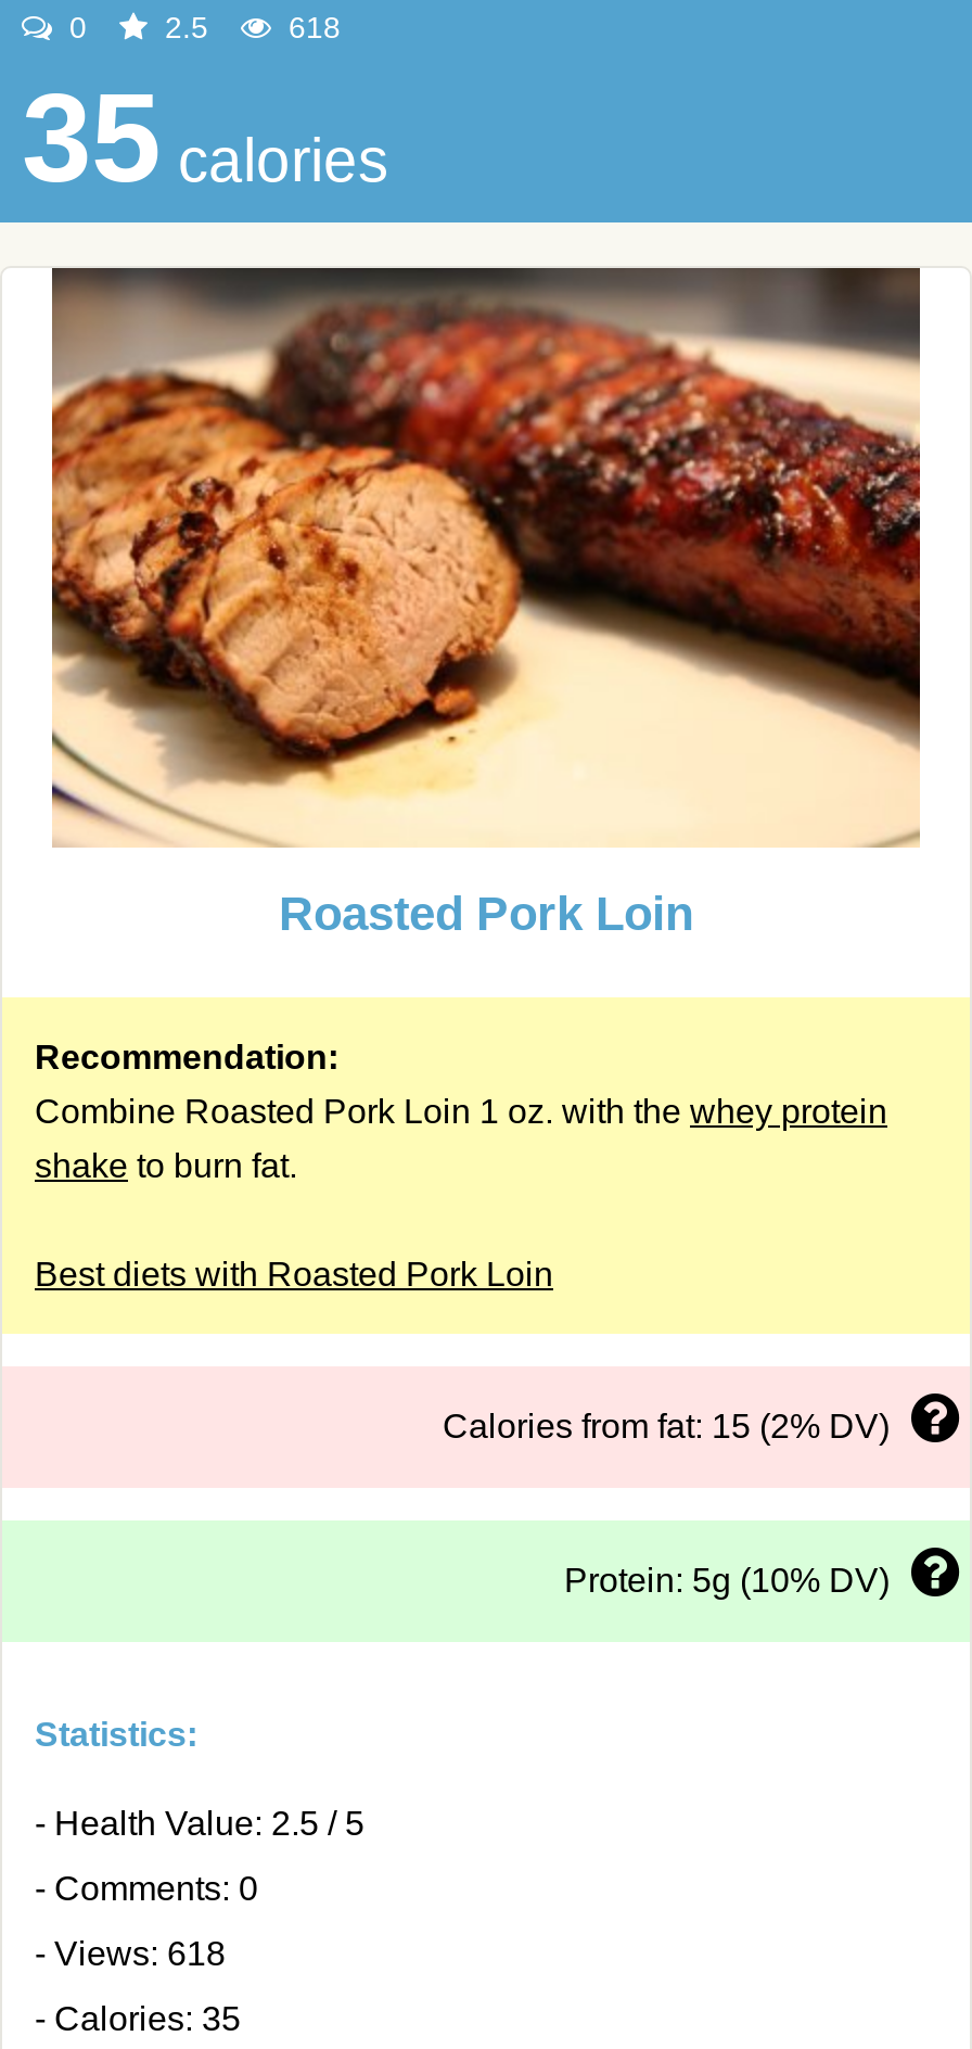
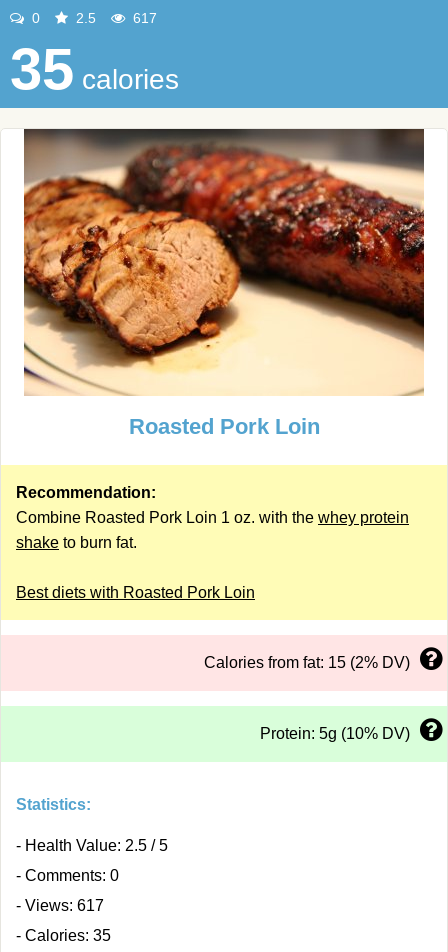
[280,10,341,44] 618 -> [129,10,157,26] 617
[35,1935,226,1972] - Views: 618 -> [16,897,104,914] - Views: 617

